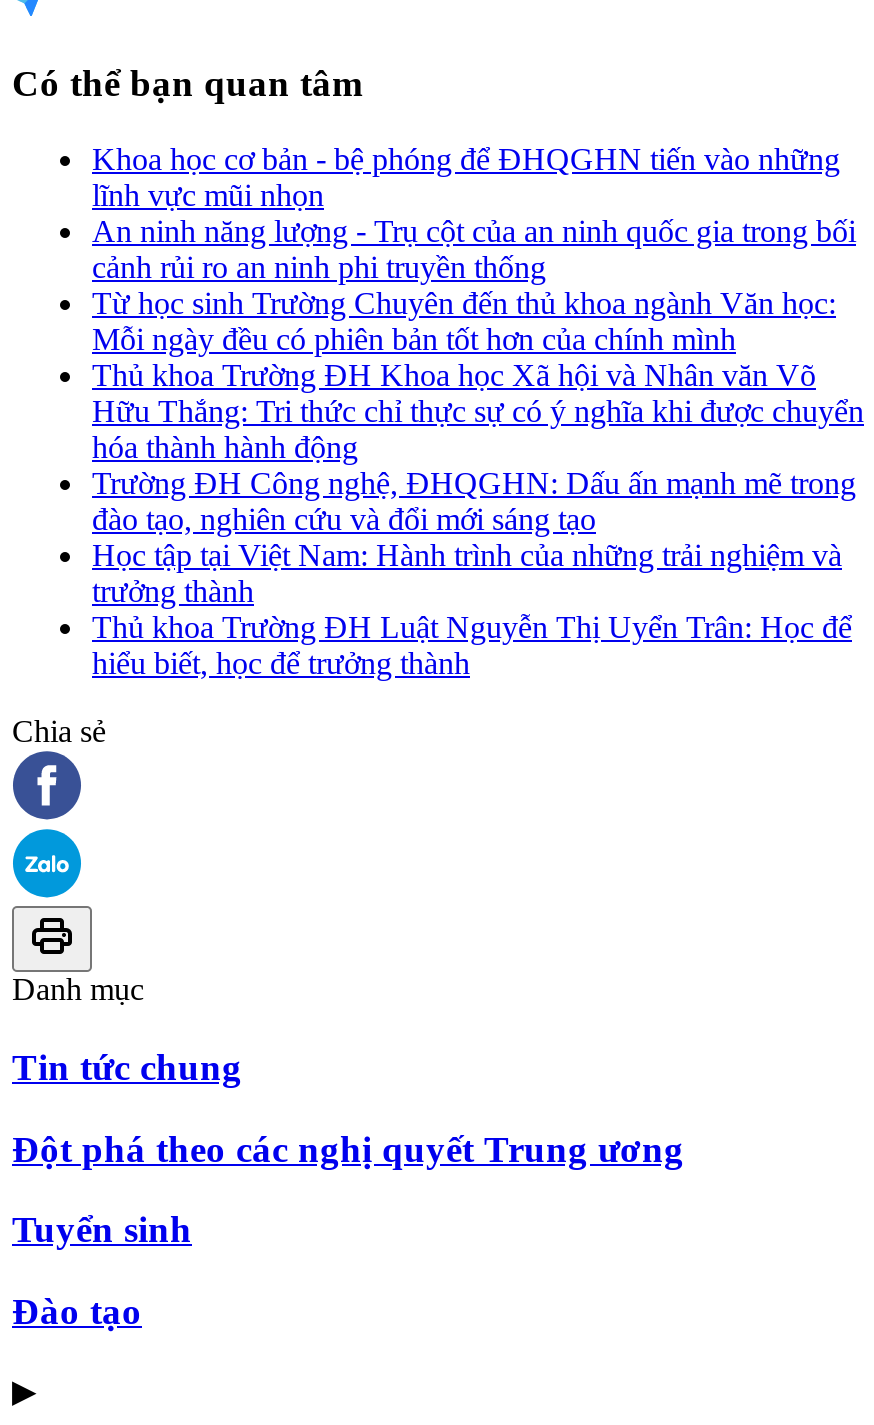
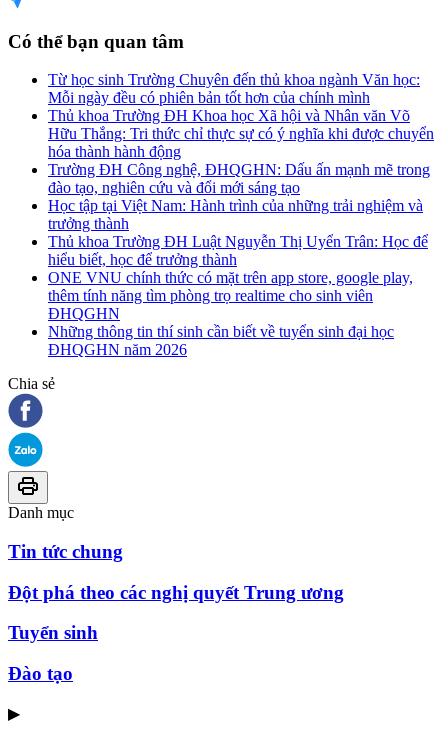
[92,142,856,284] Khoa học cơ bản - bệ phóng để ĐHQGHN tiến vào những | lĩnh vực mũi nhọn | An ninh năng lượng - Trụ cột của an ninh quốc gia trong bối | cảnh rủi ro an ninh phi truyền thống -> none
moved [92,286,864,680] -> [48,71,434,268]: Từ học sinh Trường Chuyên đến thủ khoa ngành Văn học: | Mỗi ngày đều có phiên bản tốt hơn của chính mình | Thủ khoa Trường ĐH Khoa học Xã hội và Nhân văn Võ | ... | Thủ khoa Trường ĐH Luật Nguyễn Thị Uyển Trân: Học để | hiểu biết, học để trưởng thành
none -> [48,269,413,358] ONE VNU chính thức có mặt trên app store, google play, | thêm tính năng tìm phòng trọ realtime cho sinh viên | ĐHQGHN | Những thông tin thí sinh cần biết về tuyển sinh đại học | ĐHQGHN năm 2026

